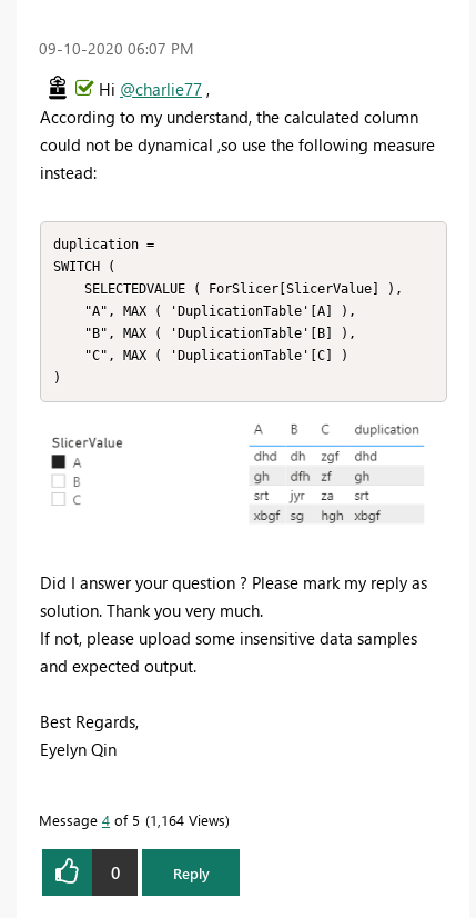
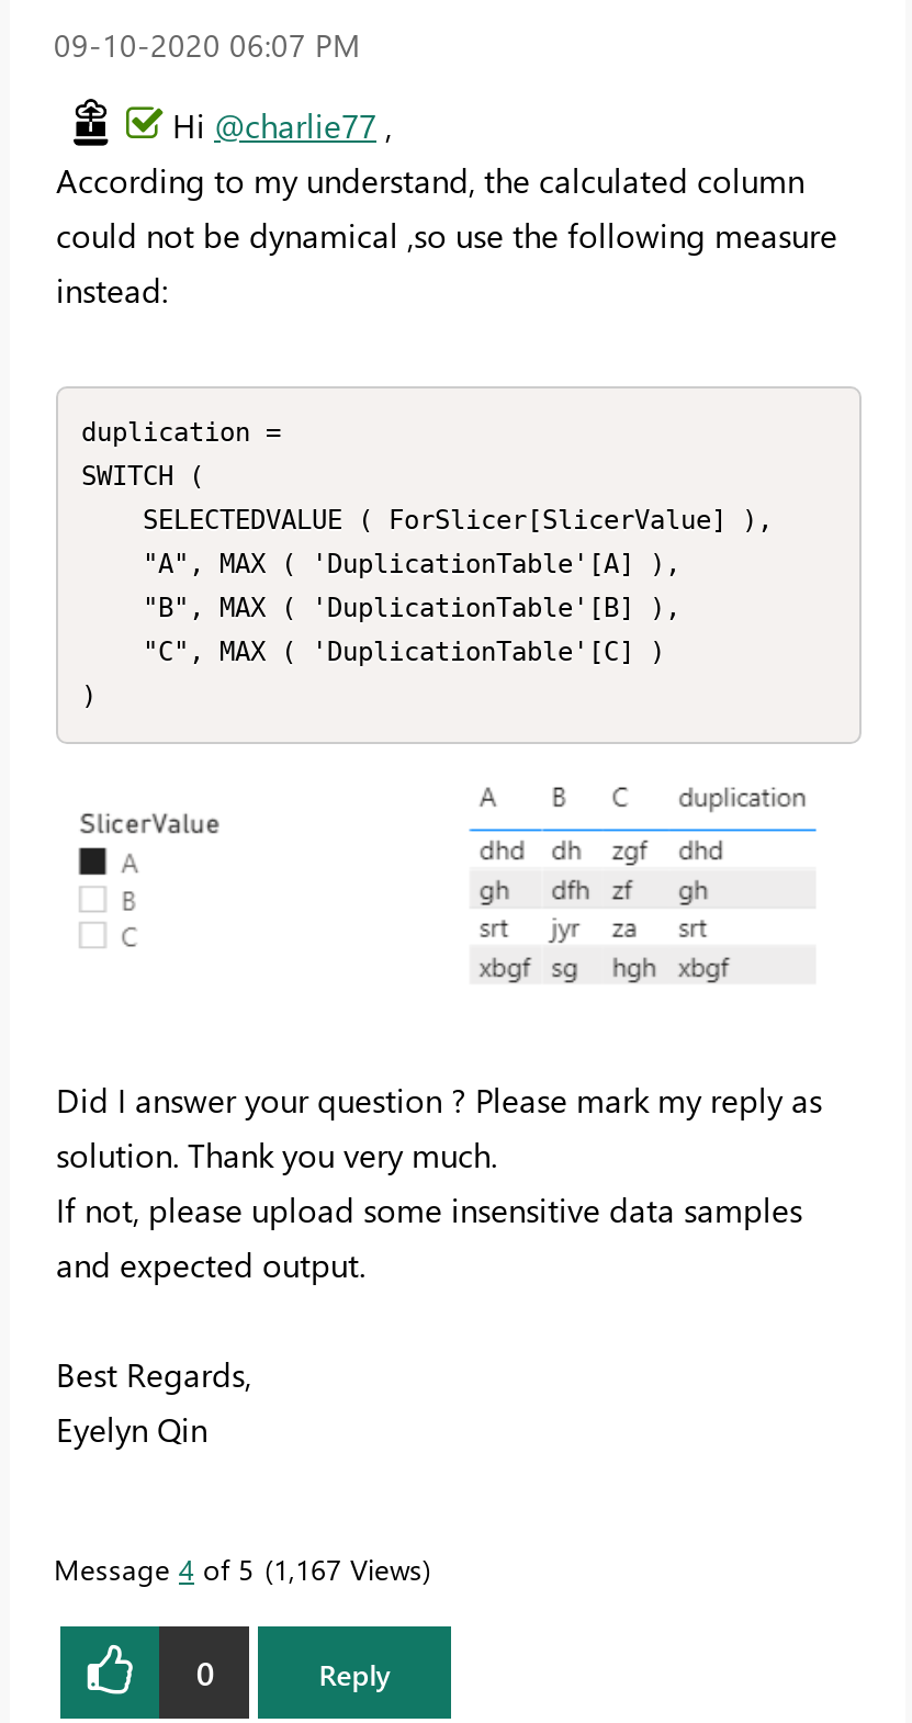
[39,810,225,829] Message 4 of 5 1,164 Views -> [54,1550,423,1587] Message 4 of 5 1,167 Views

